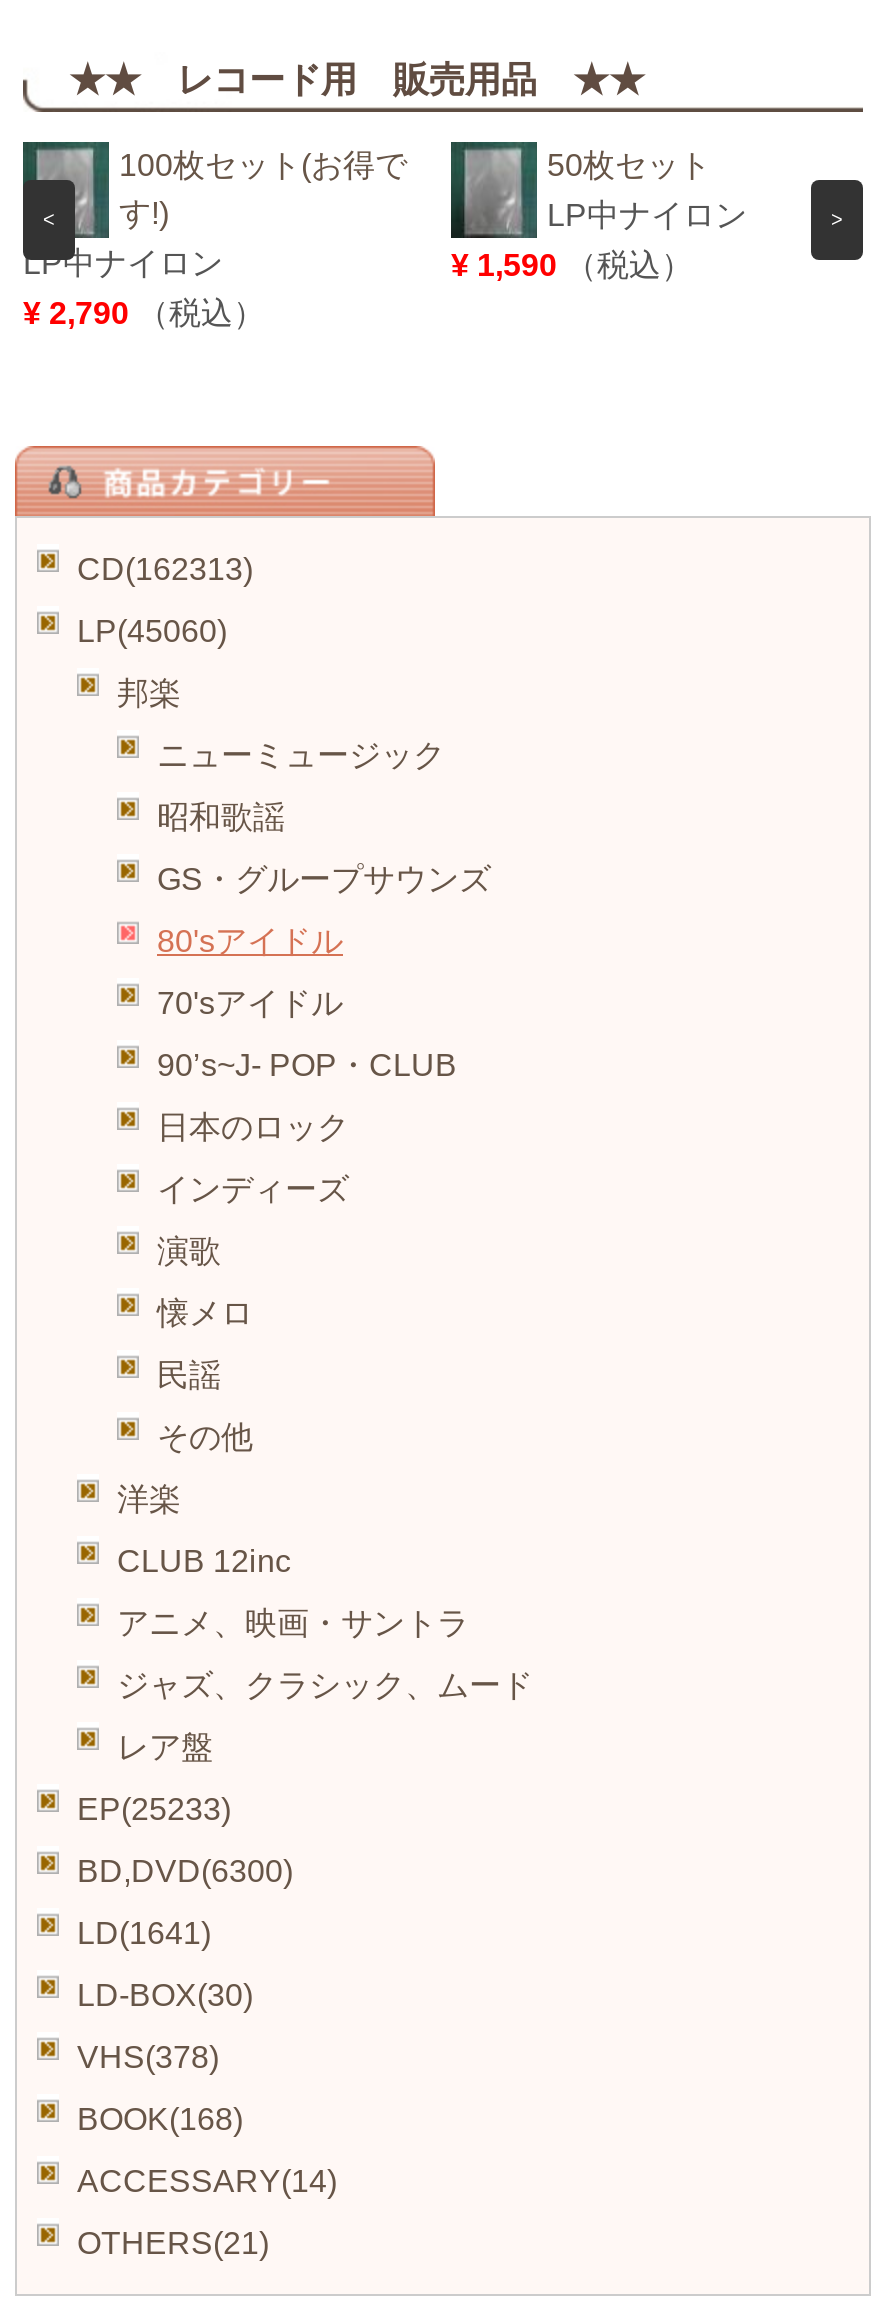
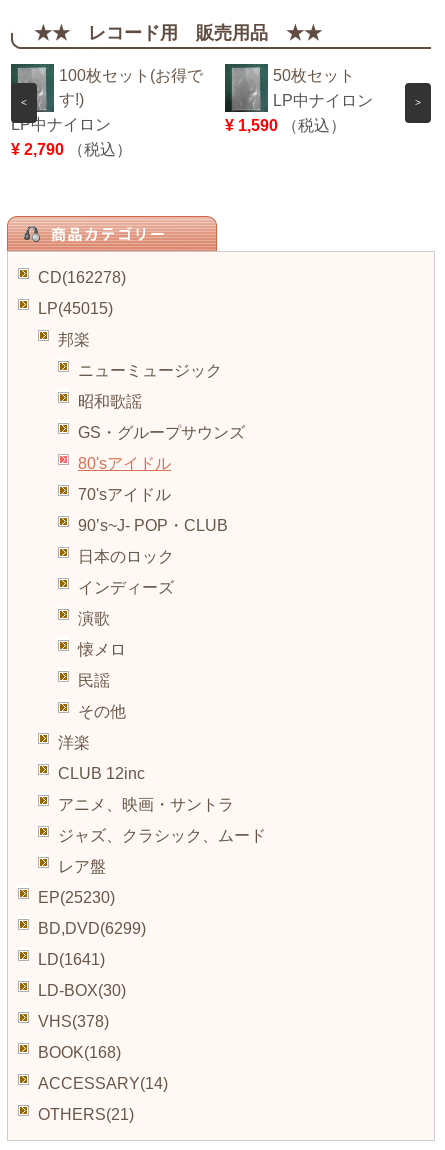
[77,552,253,586] CD(162313) -> [38,269,126,286] CD(162278)
[77,614,227,648] LP(45060) -> [38,300,113,317] LP(45015)
[77,1792,231,1826] EP(25233) -> [38,889,115,906] EP(25230)
[77,1854,293,1888] BD,DVD(6300) -> [38,920,146,937] BD,DVD(6299)

